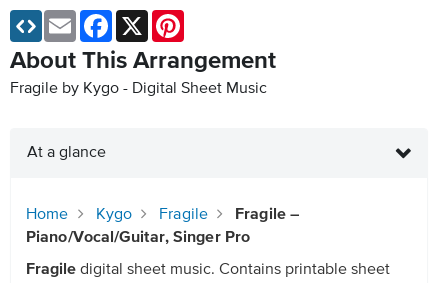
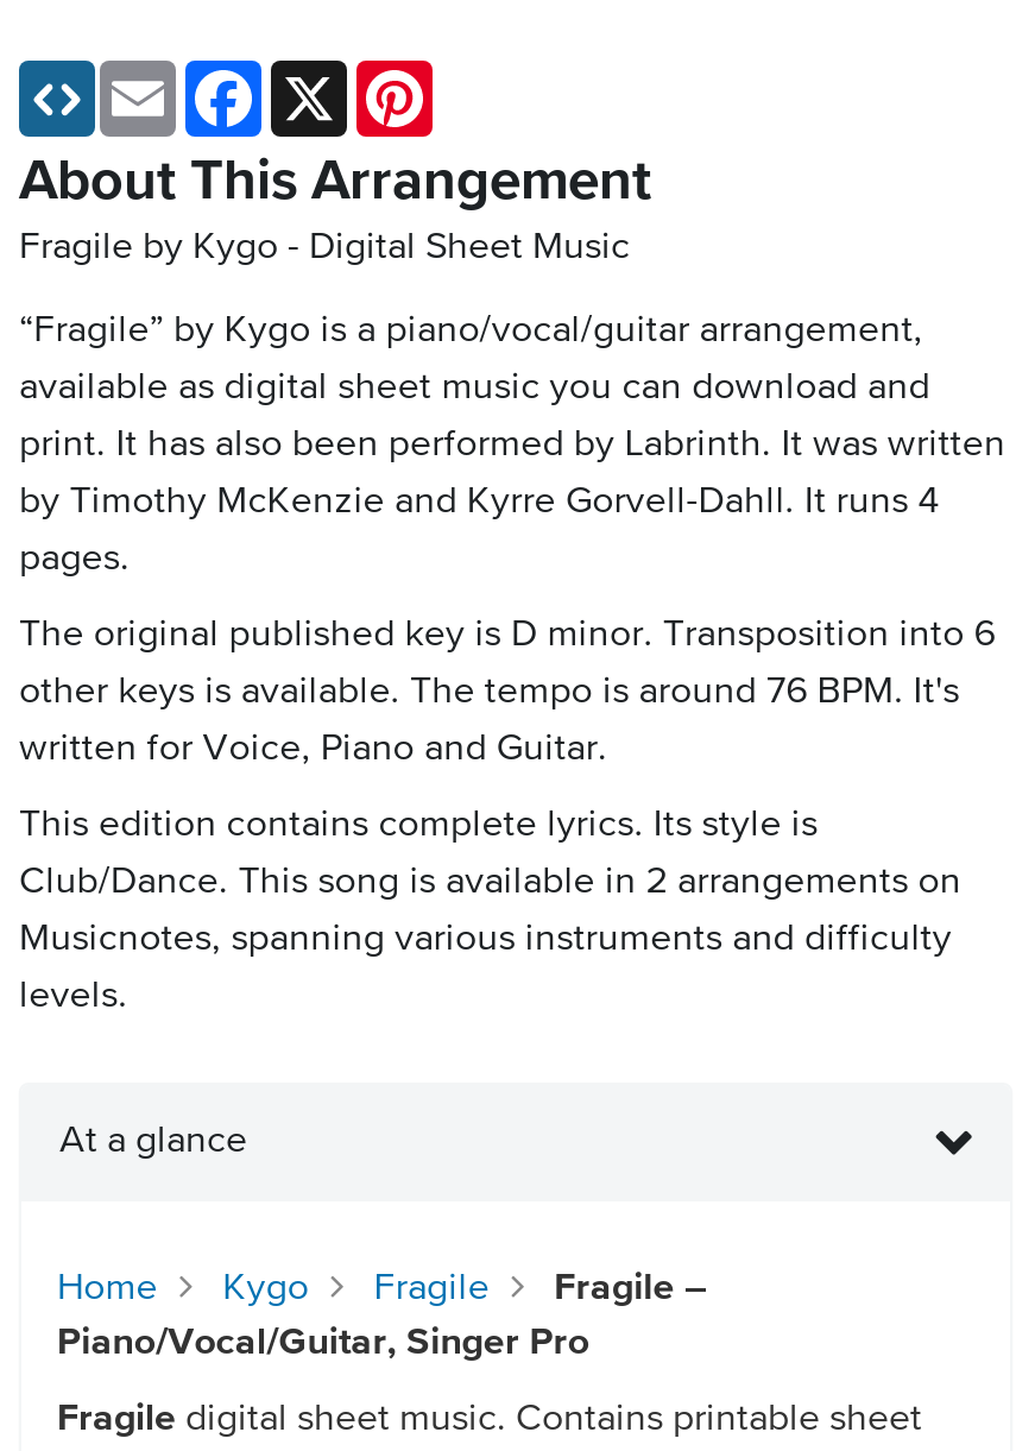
none -> [19,313,1006,1017] “Fragile” by Kygo is a piano/vocal/guitar arrangement, | available as digital sheet music you can download and | print. It has also been performed by Labrinth. It was written | by Timothy McKenzie and Kyrre Gorvell-Dahll. It runs 4 | pages. | The original published key is D minor. Transposition into 6 | other keys is available. The tempo is around 76 BPM. It's | written for Voice, Piano and Guitar. | This edition contains complete lyrics. Its style is | Club/Dance. This song is available in 2 arrangements on | Musicnotes, spanning various instruments and difficulty | levels.

